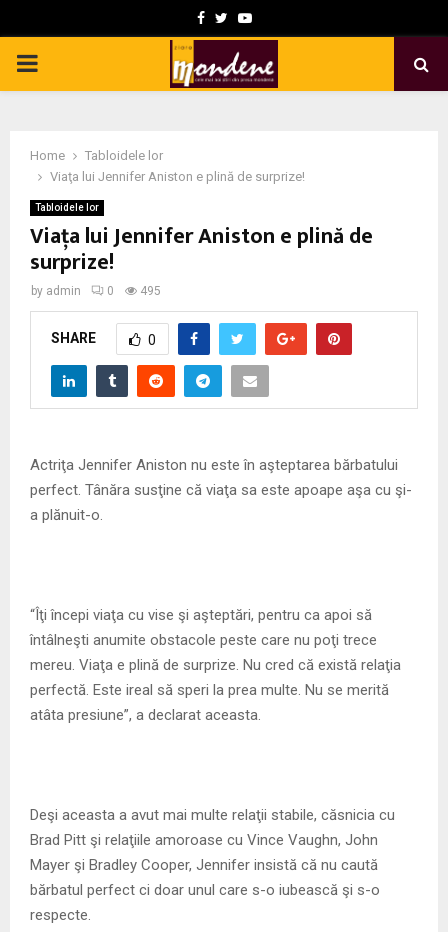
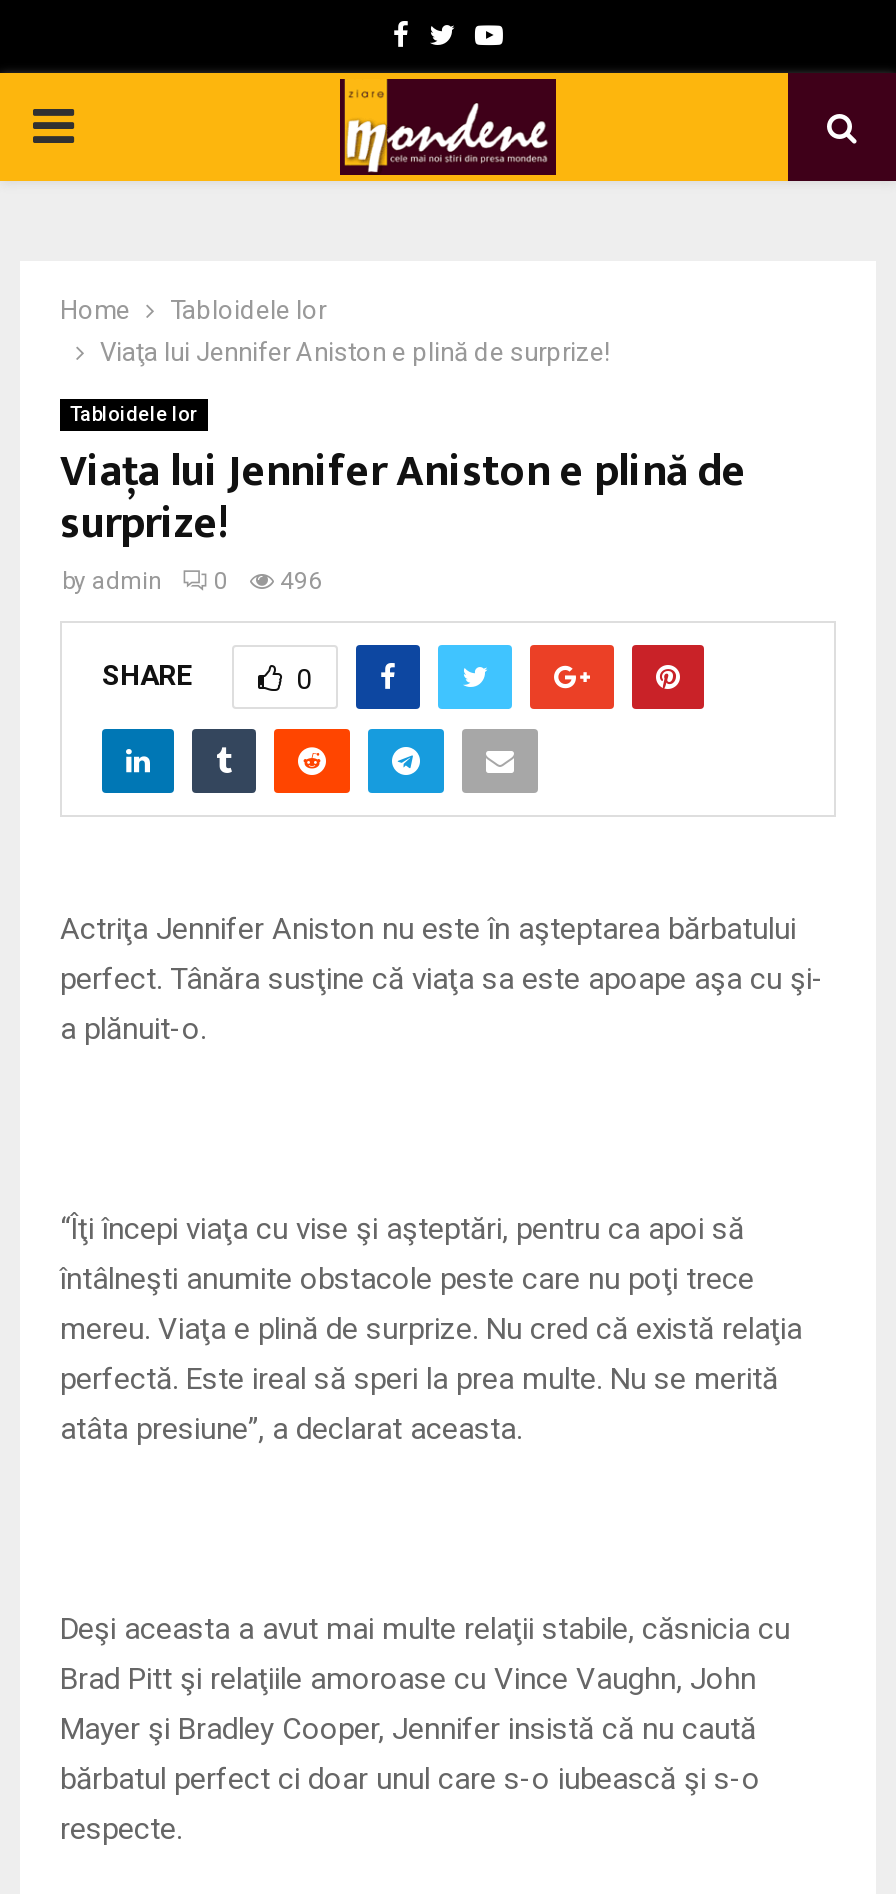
[140,284,161,298] 495 -> [280,567,322,595] 496

